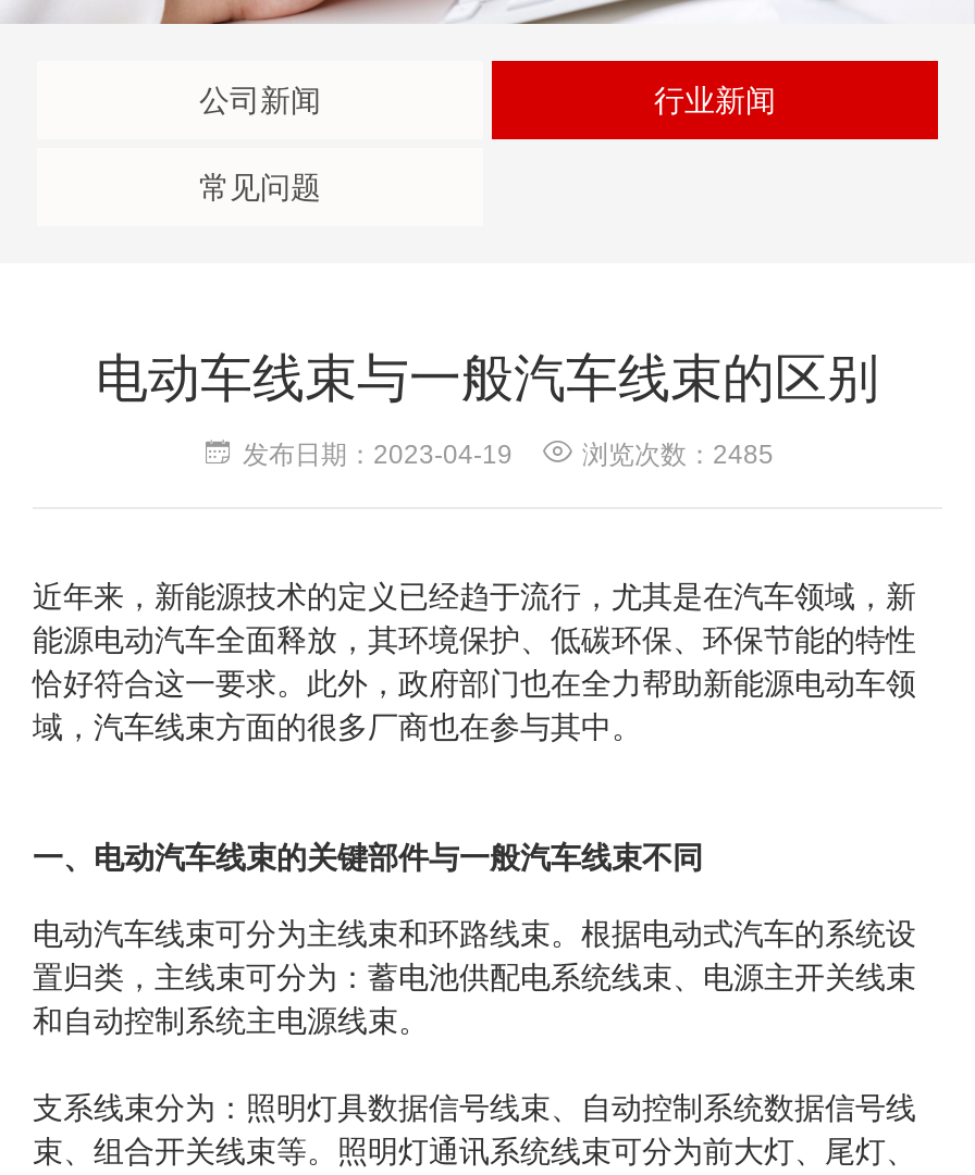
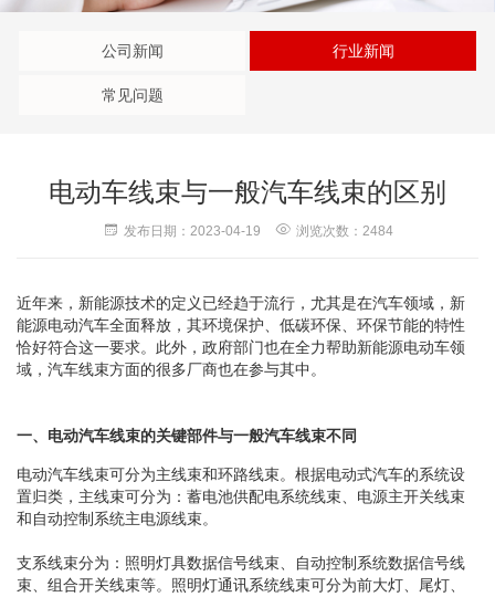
[582,440,774,471] 浏览次数：2485 -> [296,224,393,239] 浏览次数：2484

